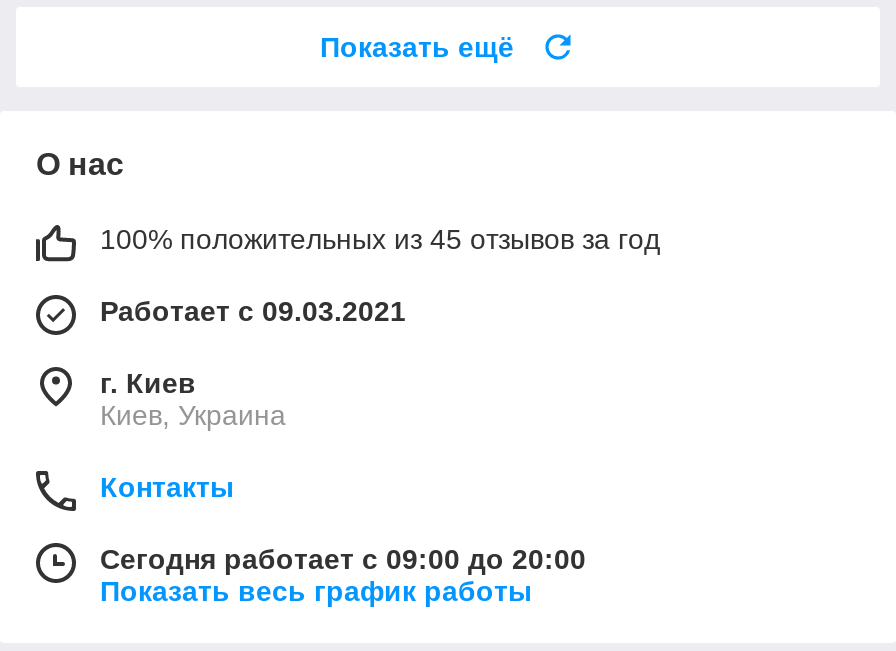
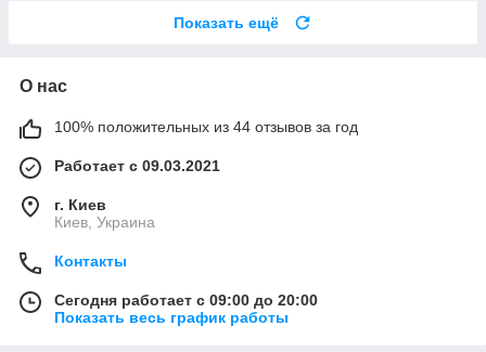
[100,223,660,255] 100% положительных из 45 отзывов за год -> [54,118,358,135] 100% положительных из 44 отзывов за год

